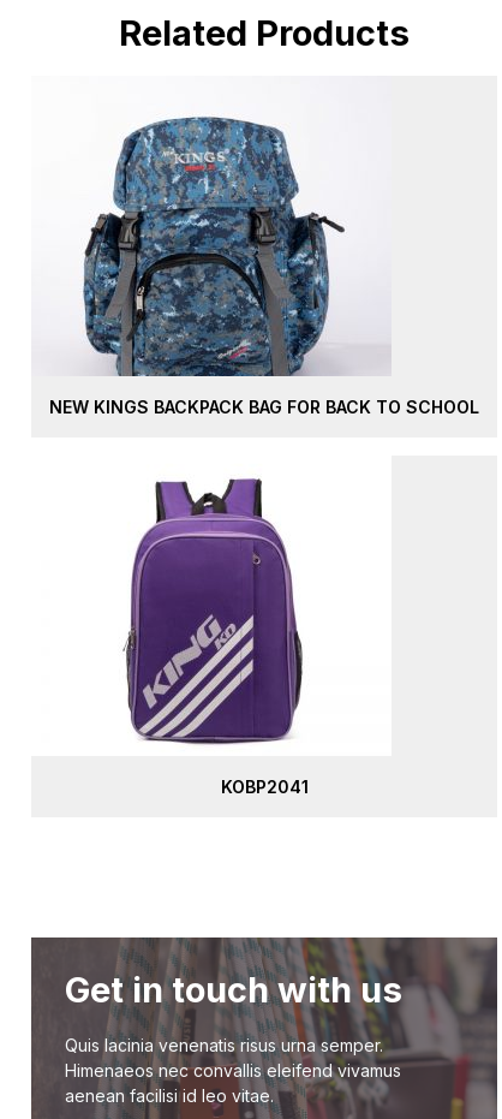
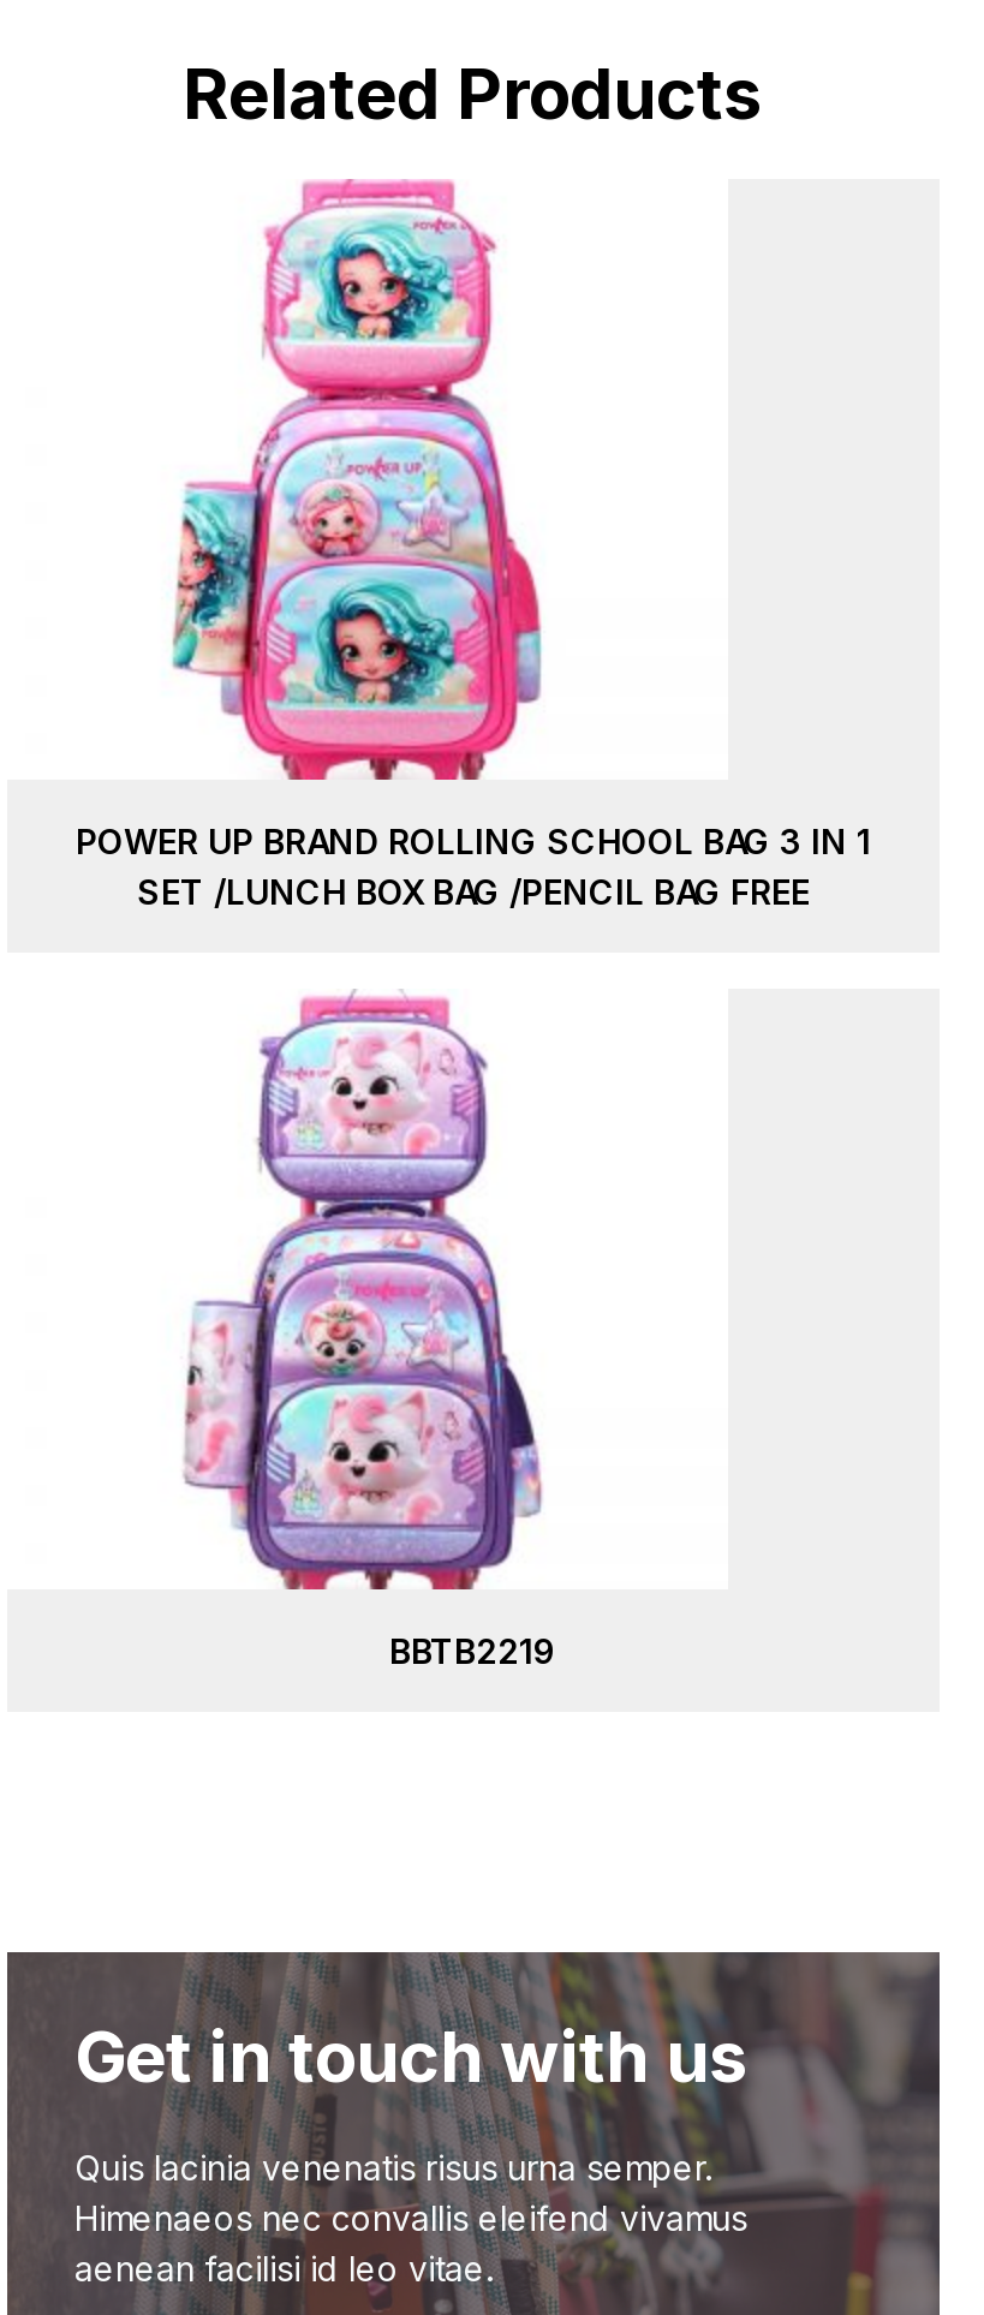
[49,77,479,417] [image] | NEW KINGS BACKPACK BAG FOR BACK TO SCHOOL -> [76,177,871,912] [image] | POWER UP BRAND ROLLING SCHOOL BAG 3 IN 1 | SET /LUNCH BOX BAG /PENCIL BAG FREE
[120,478,308,797] [image] | KOBP2041 -> [183,989,557,1671] [image] | BBTB2219

